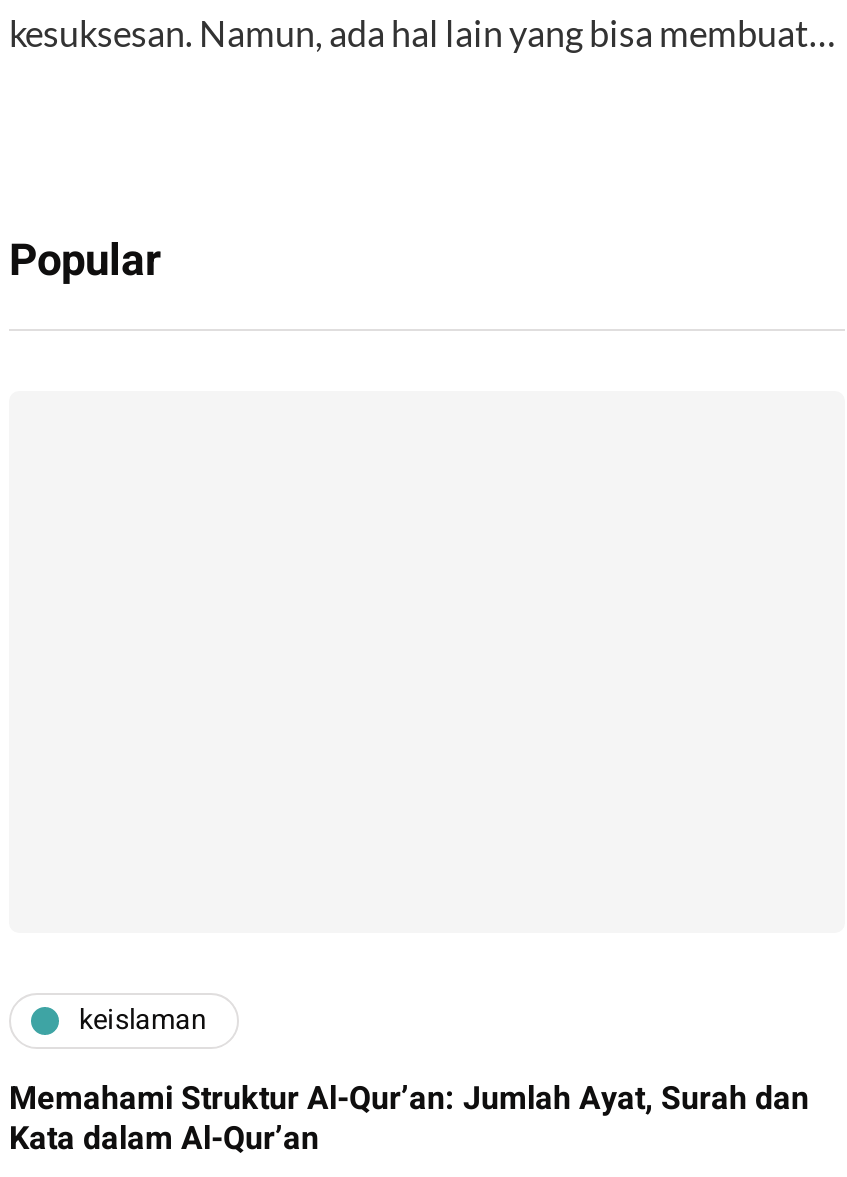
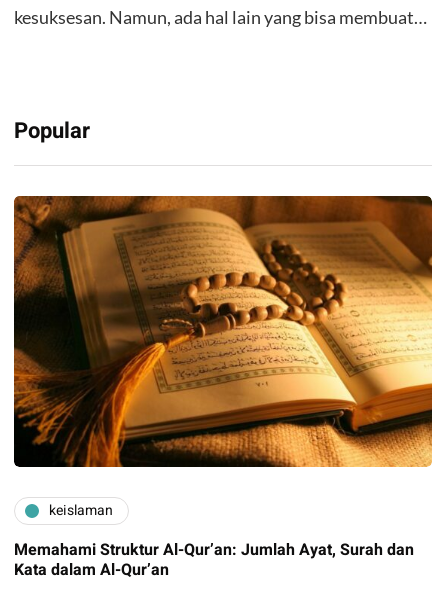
none -> [13,195,433,468] [image]

